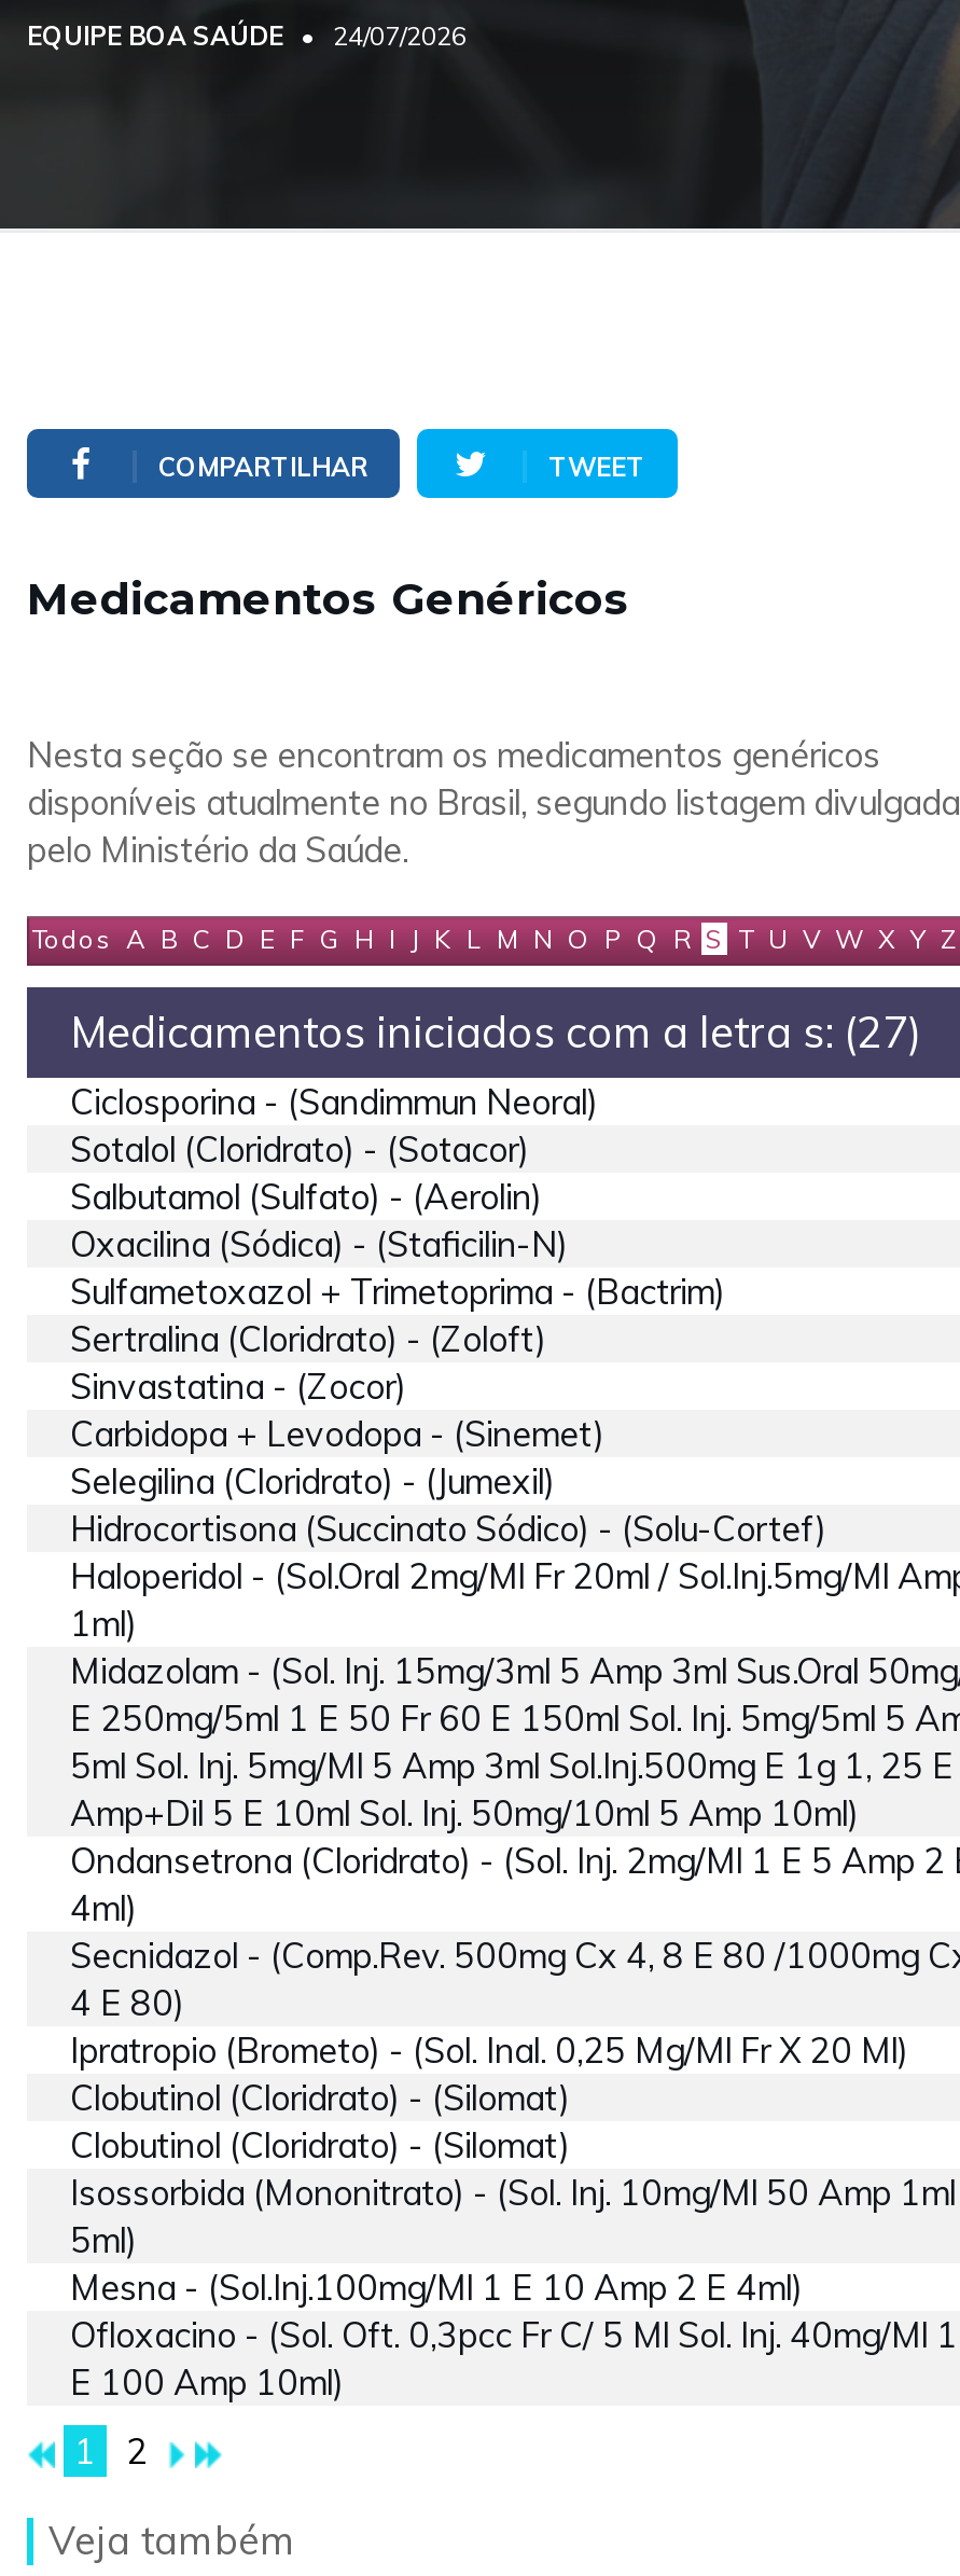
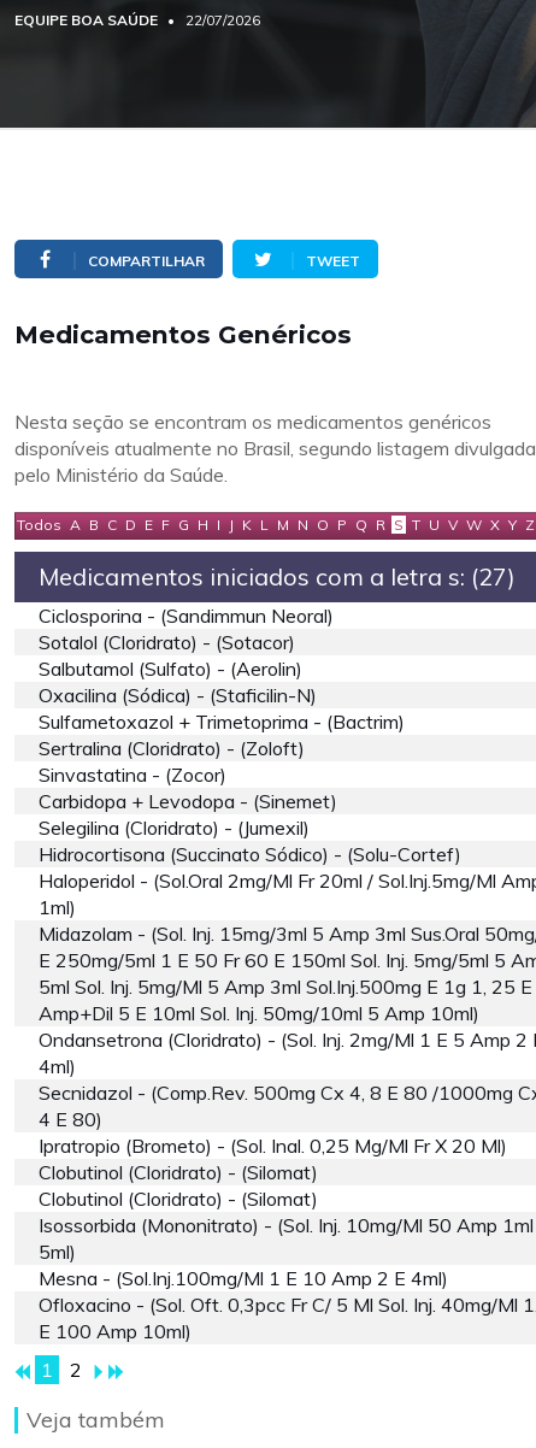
[27,19,467,52] EQUIPE BOA SAÚDE 24/07/2026 -> [14,11,260,29] EQUIPE BOA SAÚDE 22/07/2026

